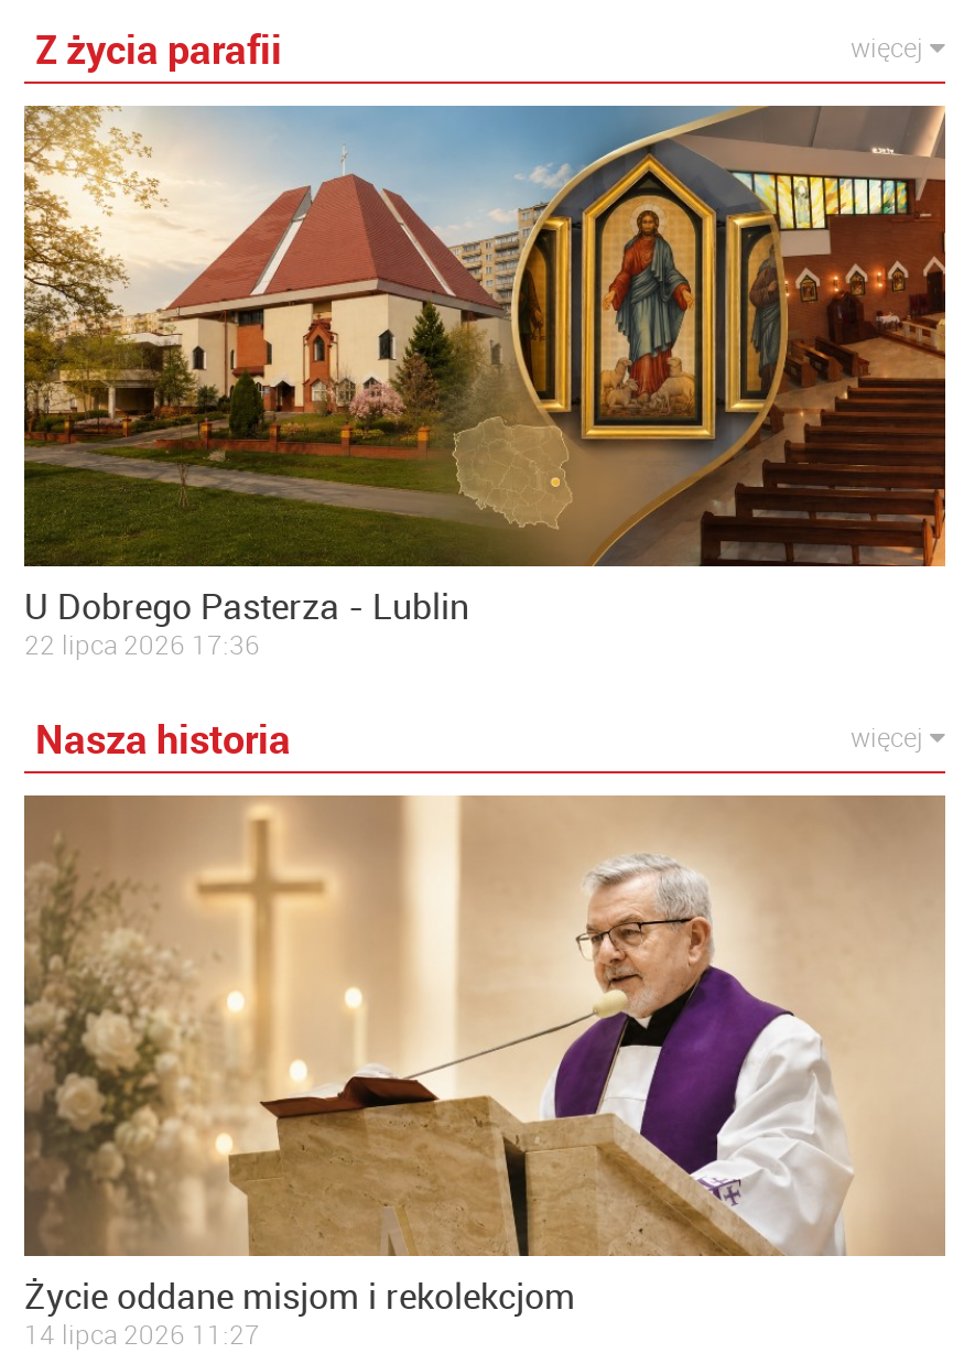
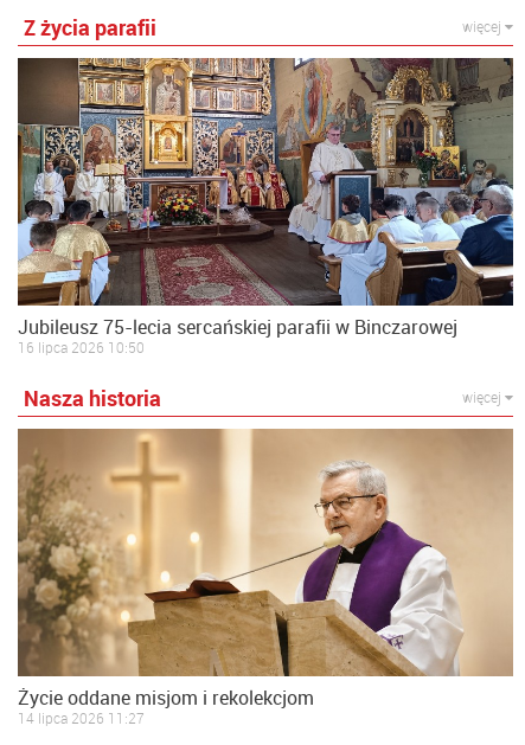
[22,104,947,661] [image] | U Dobrego Pasterza - Lublin | 22 lipca 2026 17:36 -> [17,57,514,357] [image] | Jubileusz 75-lecia sercańskiej parafii w Binczarowej | 16 lipca 2026 10:50

